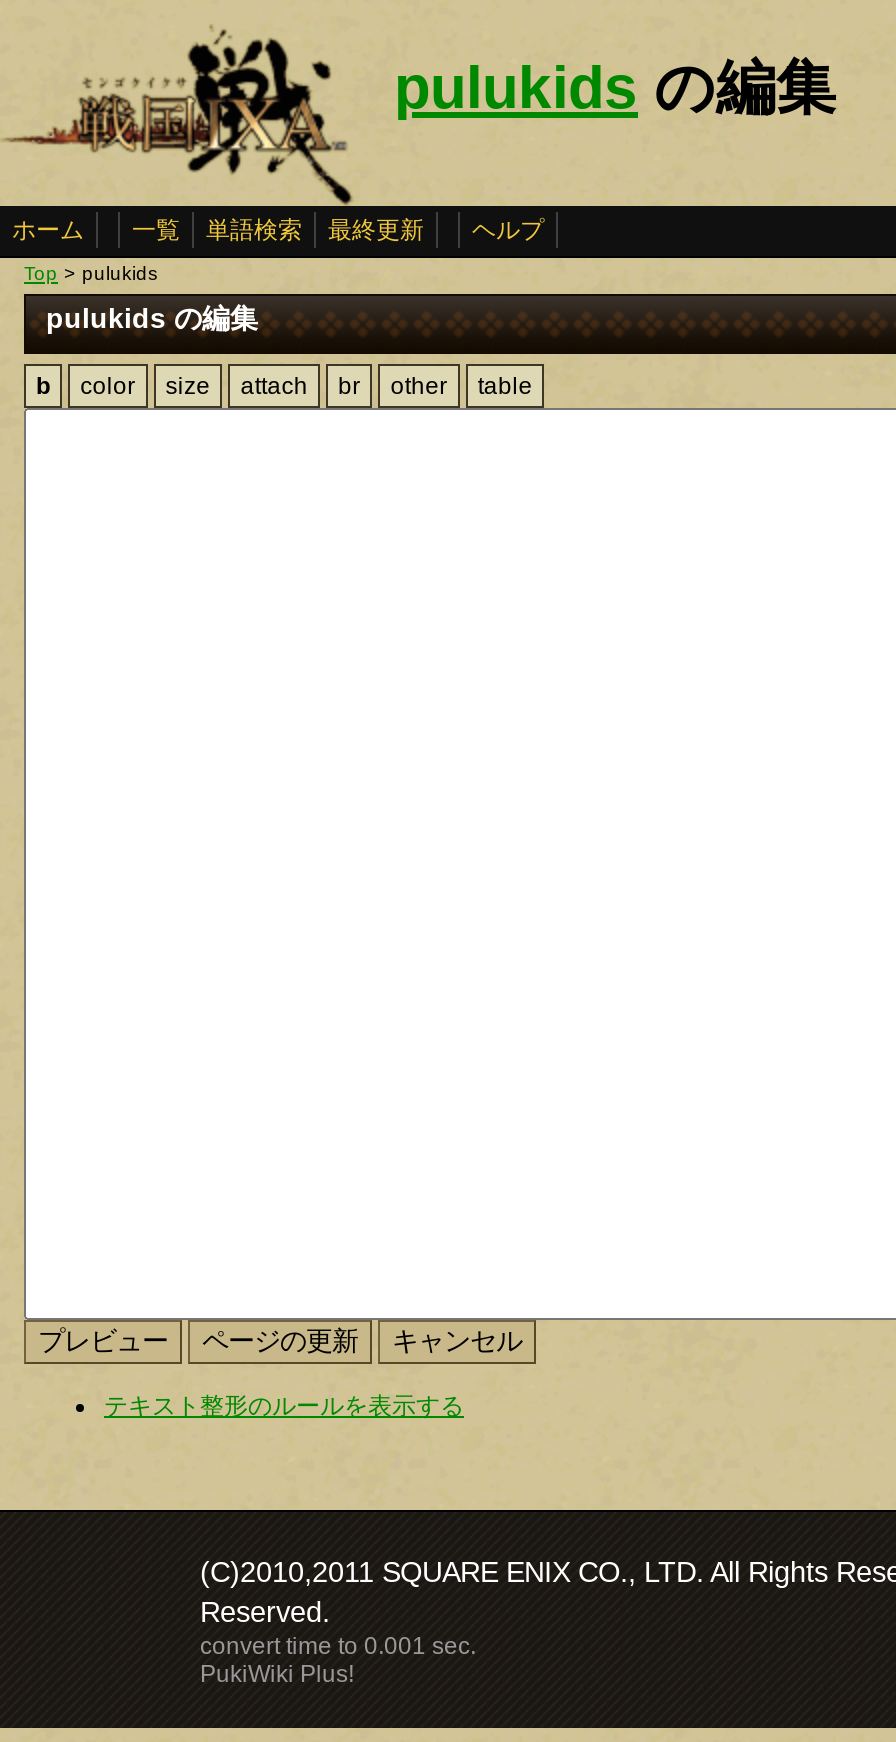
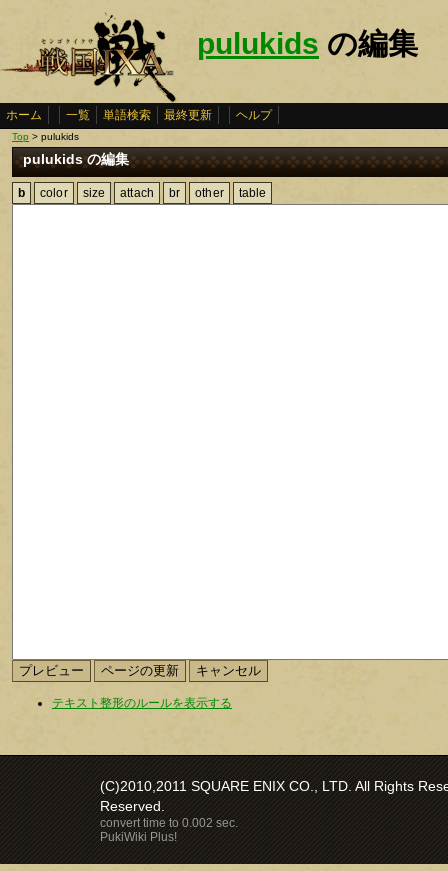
[200,1632,476,1660] convert time to 0.001 sec. -> [100,816,238,830] convert time to 0.002 sec.

